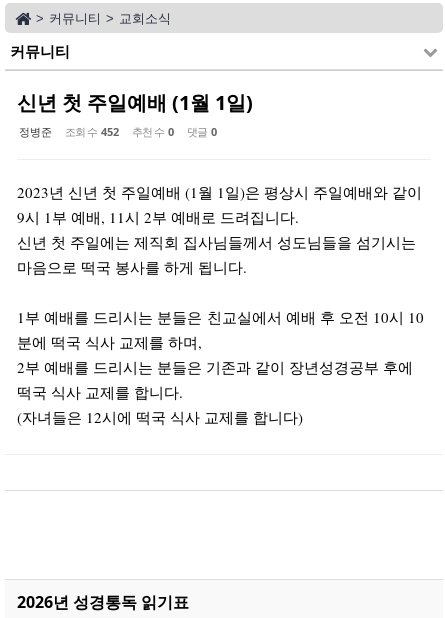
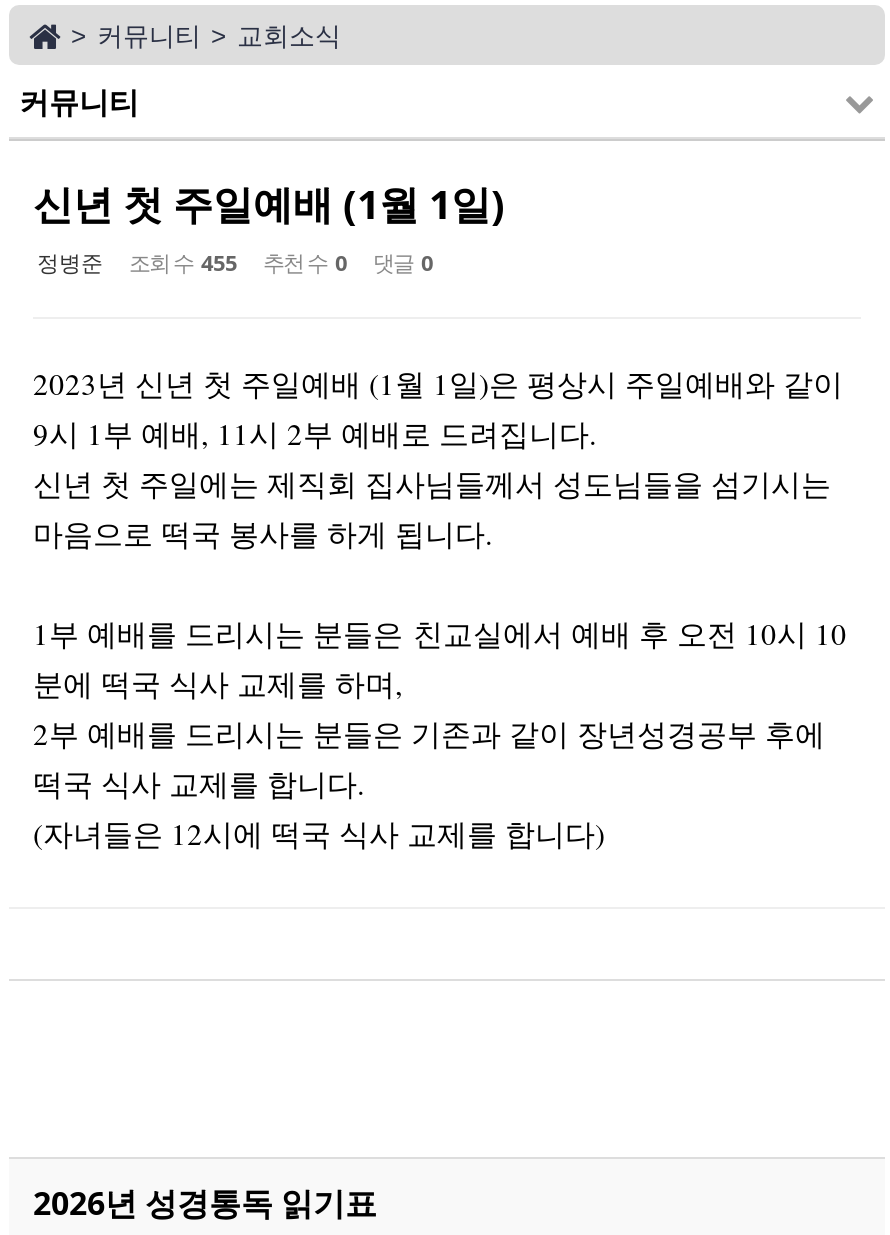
[19,124,217,139] 정병준 조회 수 452 추천 수 0 댓글 0 -> [37,247,433,277] 정병준 조회 수 455 추천 수 0 댓글 0

